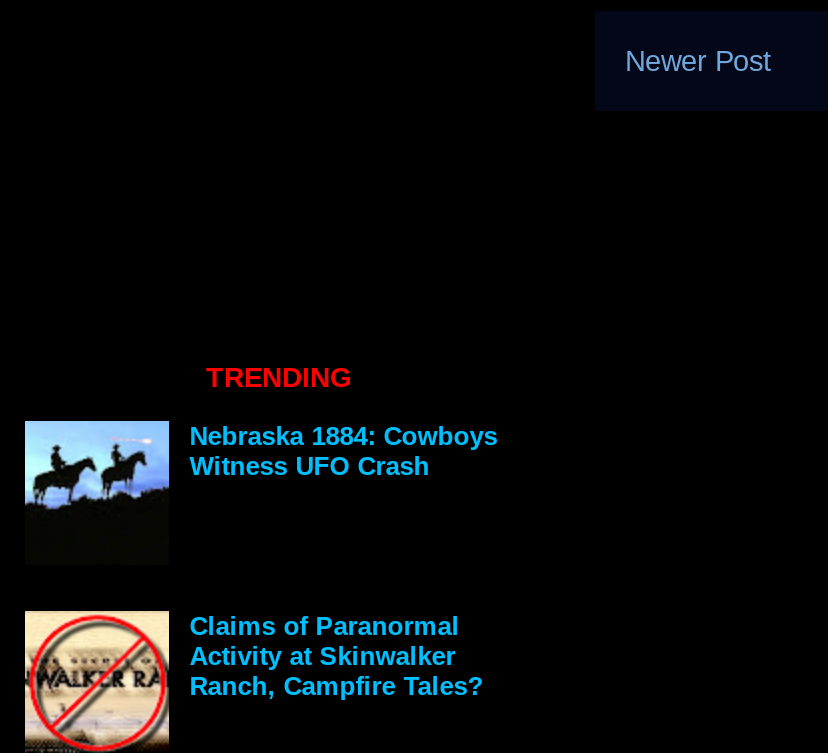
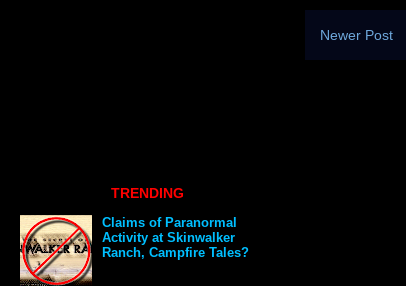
[23,421,497,511] [image] | Nebraska 1884: Cowboys | Witness UFO Crash -> none

